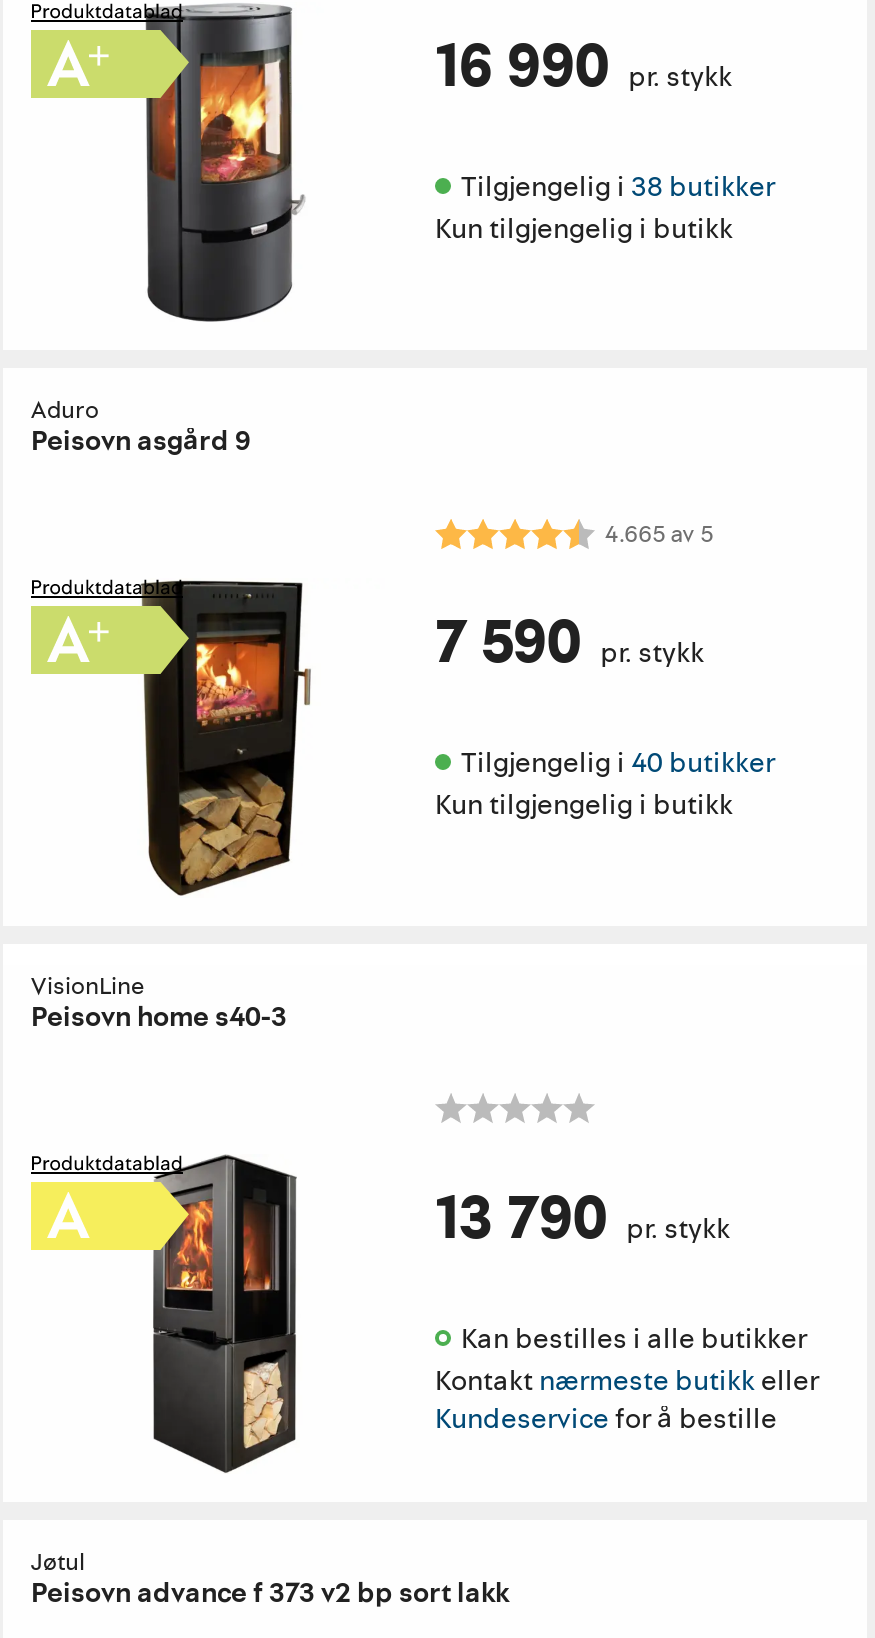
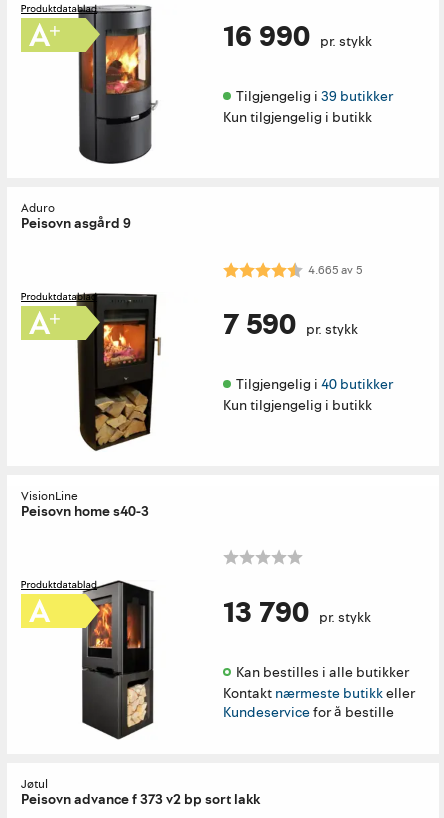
[461,168,775,206] Tilgjengelig i 38 butikker -> [236,87,393,106] Tilgjengelig i 39 butikker

